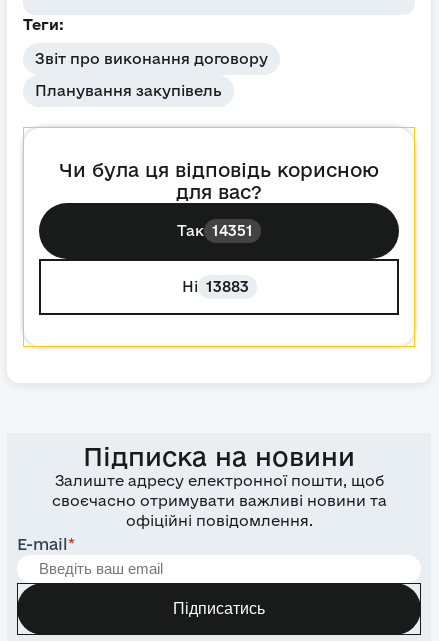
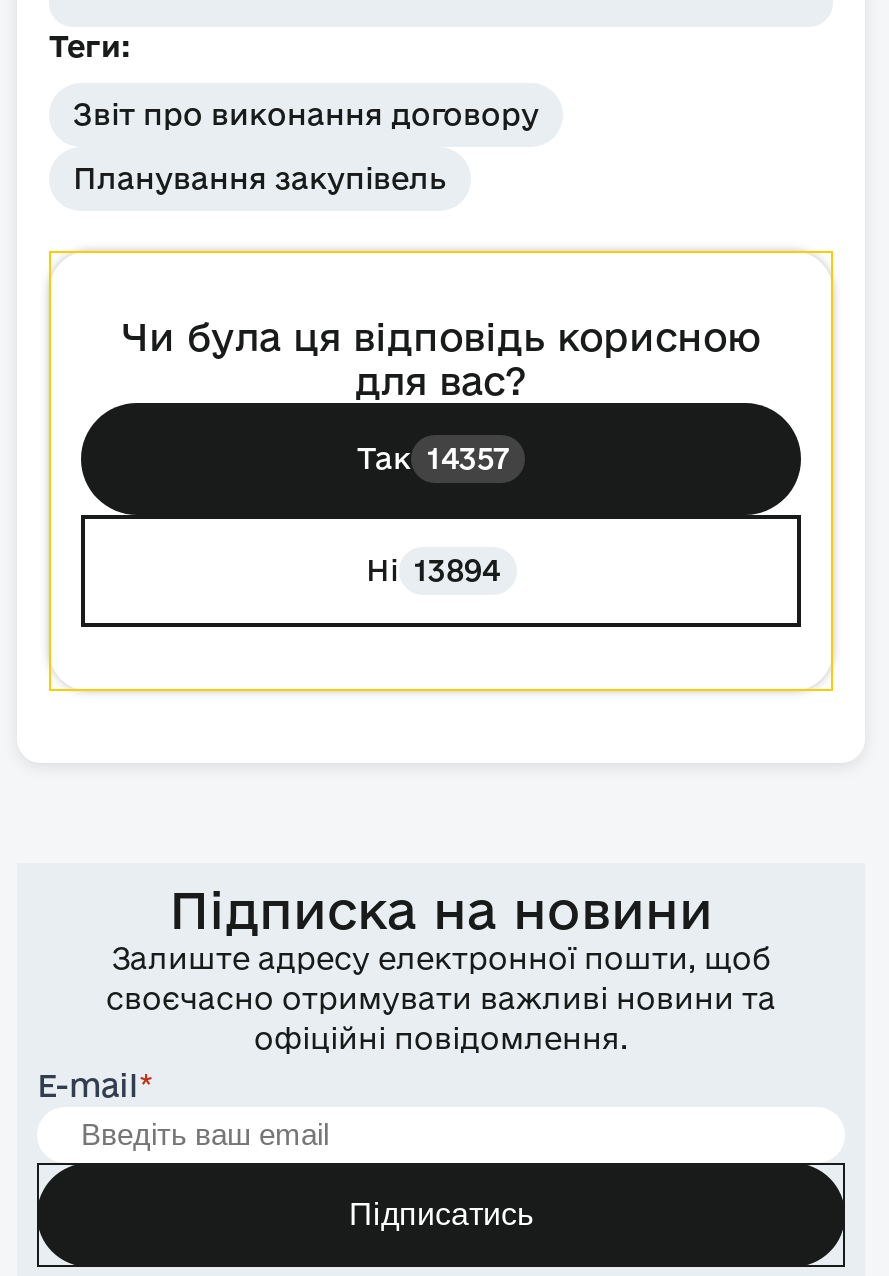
[177,222,253,239] Так 14351 -> [357,441,509,475] Так 14357
[181,278,248,295] Ні 13883 -> [366,553,500,587] Ні 13894

